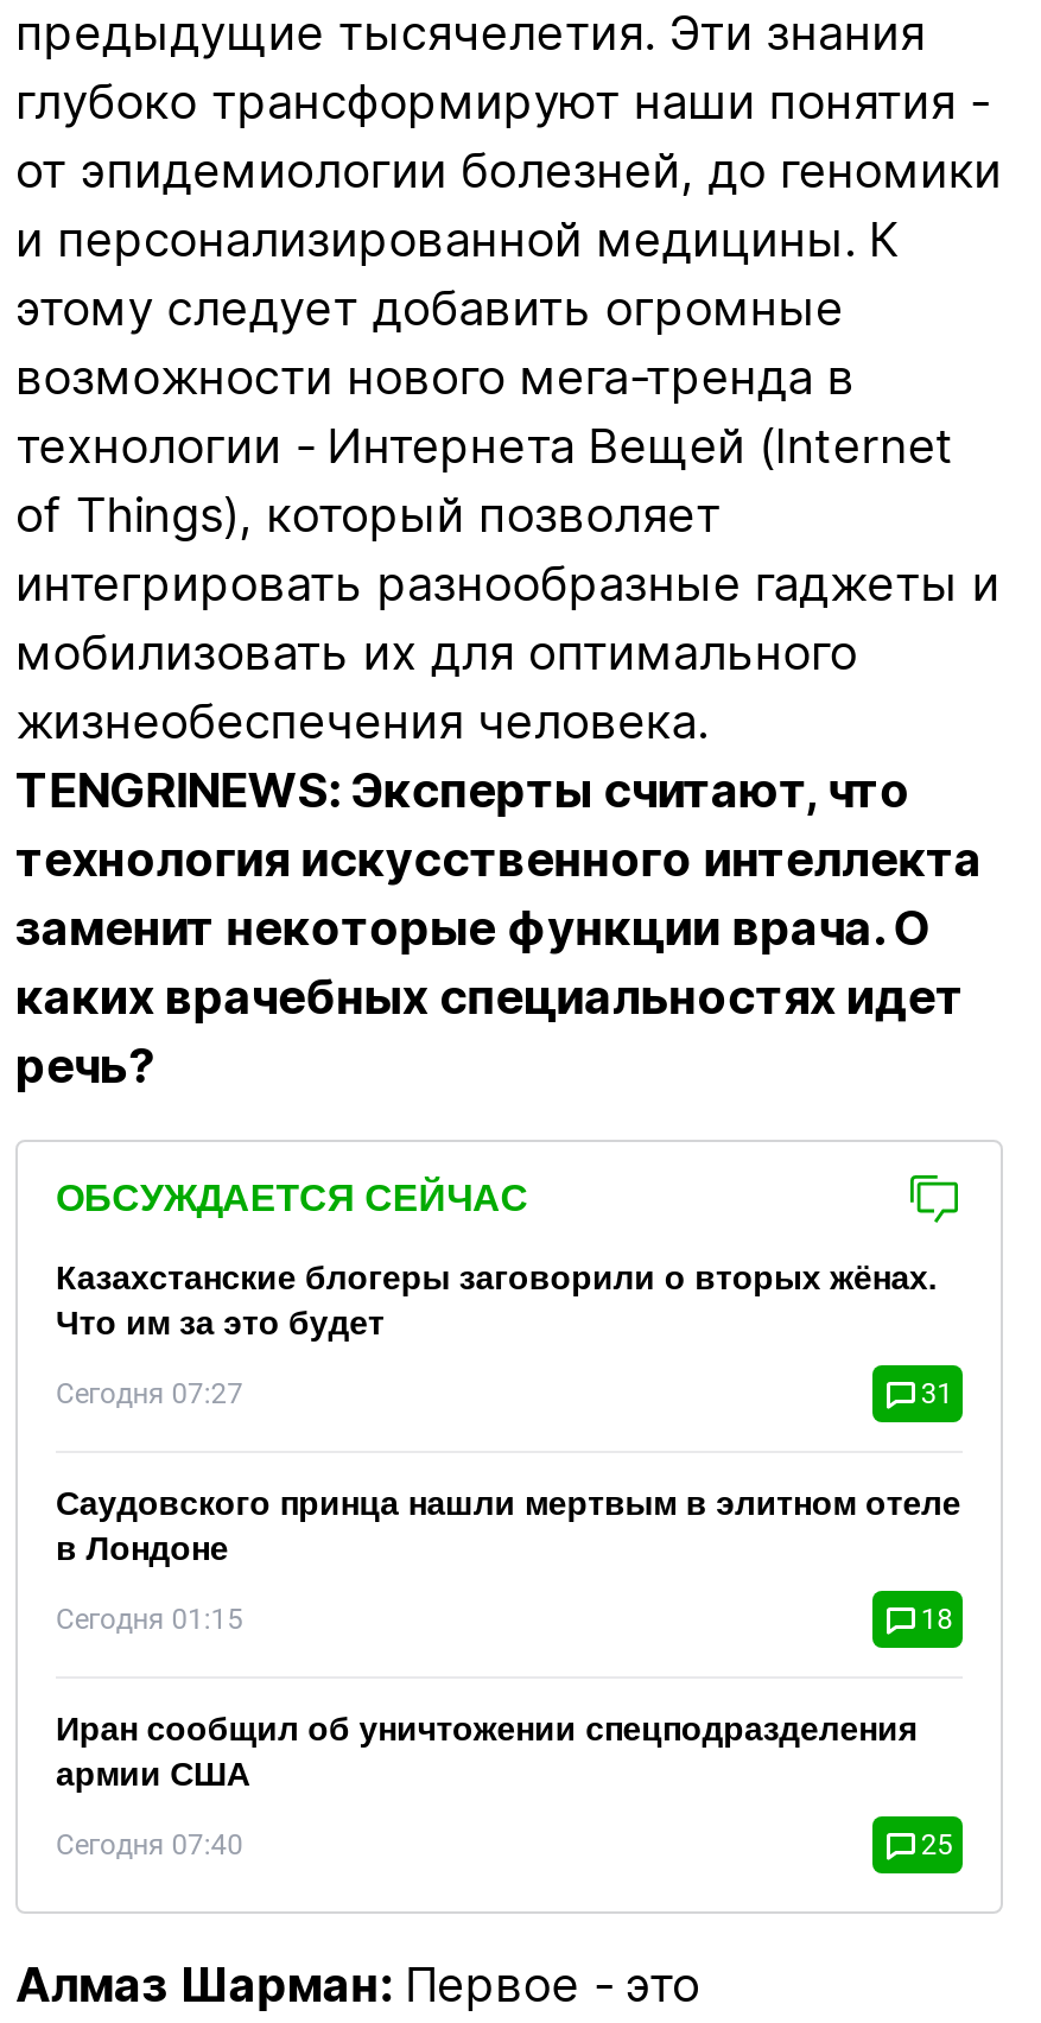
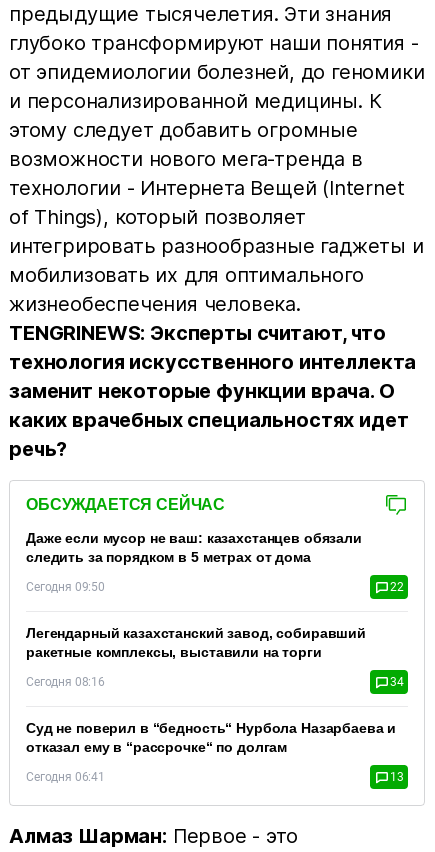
[56,1259,937,1342] Казахстанские блогеры заговорили о вторых жёнах. | Что им за это будет -> [26,530,362,565] Даже если мусор не ваш: казахстанцев обязали | следить за порядком в 5 метрах от дома
[56,1378,953,1411] Сегодня 07:27 | 31 -> [26,580,404,594] Сегодня 09:50 | 22
[56,1485,961,1568] Саудовского принца нашли мертвым в элитном отеле | в Лондоне -> [26,625,366,660] Легендарный казахстанский завод, собиравший | ракетные комплексы, выставили на торги
[56,1604,953,1637] Сегодня 01:15 | 18 -> [26,675,404,689] Сегодня 08:16 | 34
[56,1711,917,1794] Иран сообщил об уничтожении спецподразделения | армии США -> [26,720,396,755] Суд не поверил в “бедность“ Нурбола Назарбаева и | отказал ему в “рассрочке“ по долгам
[56,1829,953,1862] Сегодня 07:40 | 25 -> [26,770,404,784] Сегодня 06:41 | 13

